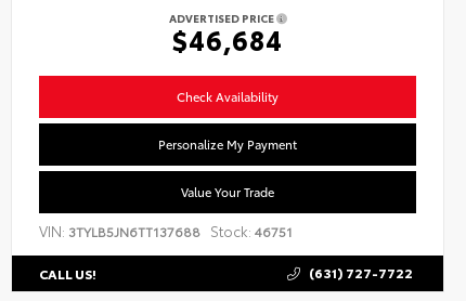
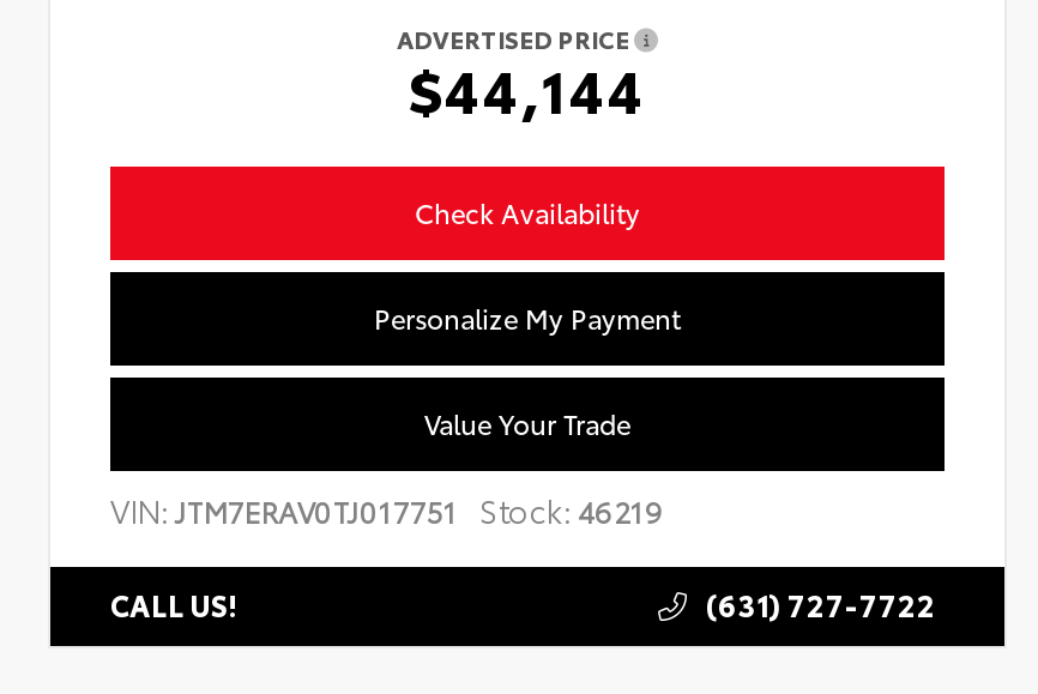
[172,21,283,58] $46,684 -> [409,46,646,127] $44,144
[39,221,293,241] VIN: 3TYLB5JN6TT137688 Stock: 46751 -> [110,489,664,532] VIN: JTM7ERAV0TJ017751 Stock: 46219

